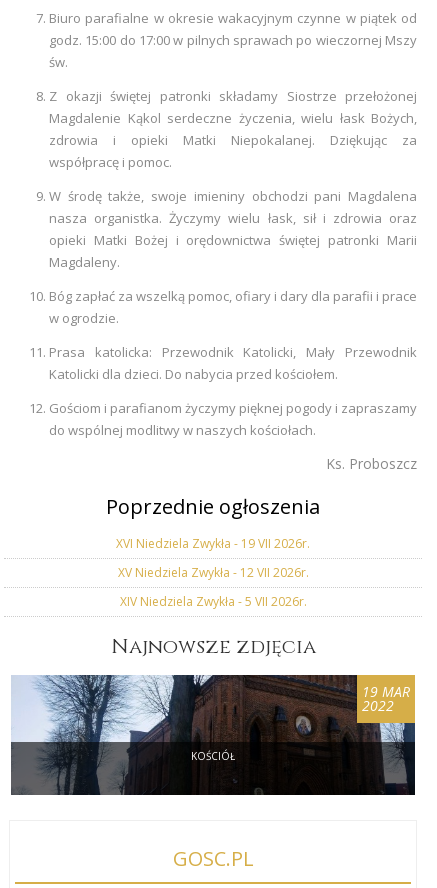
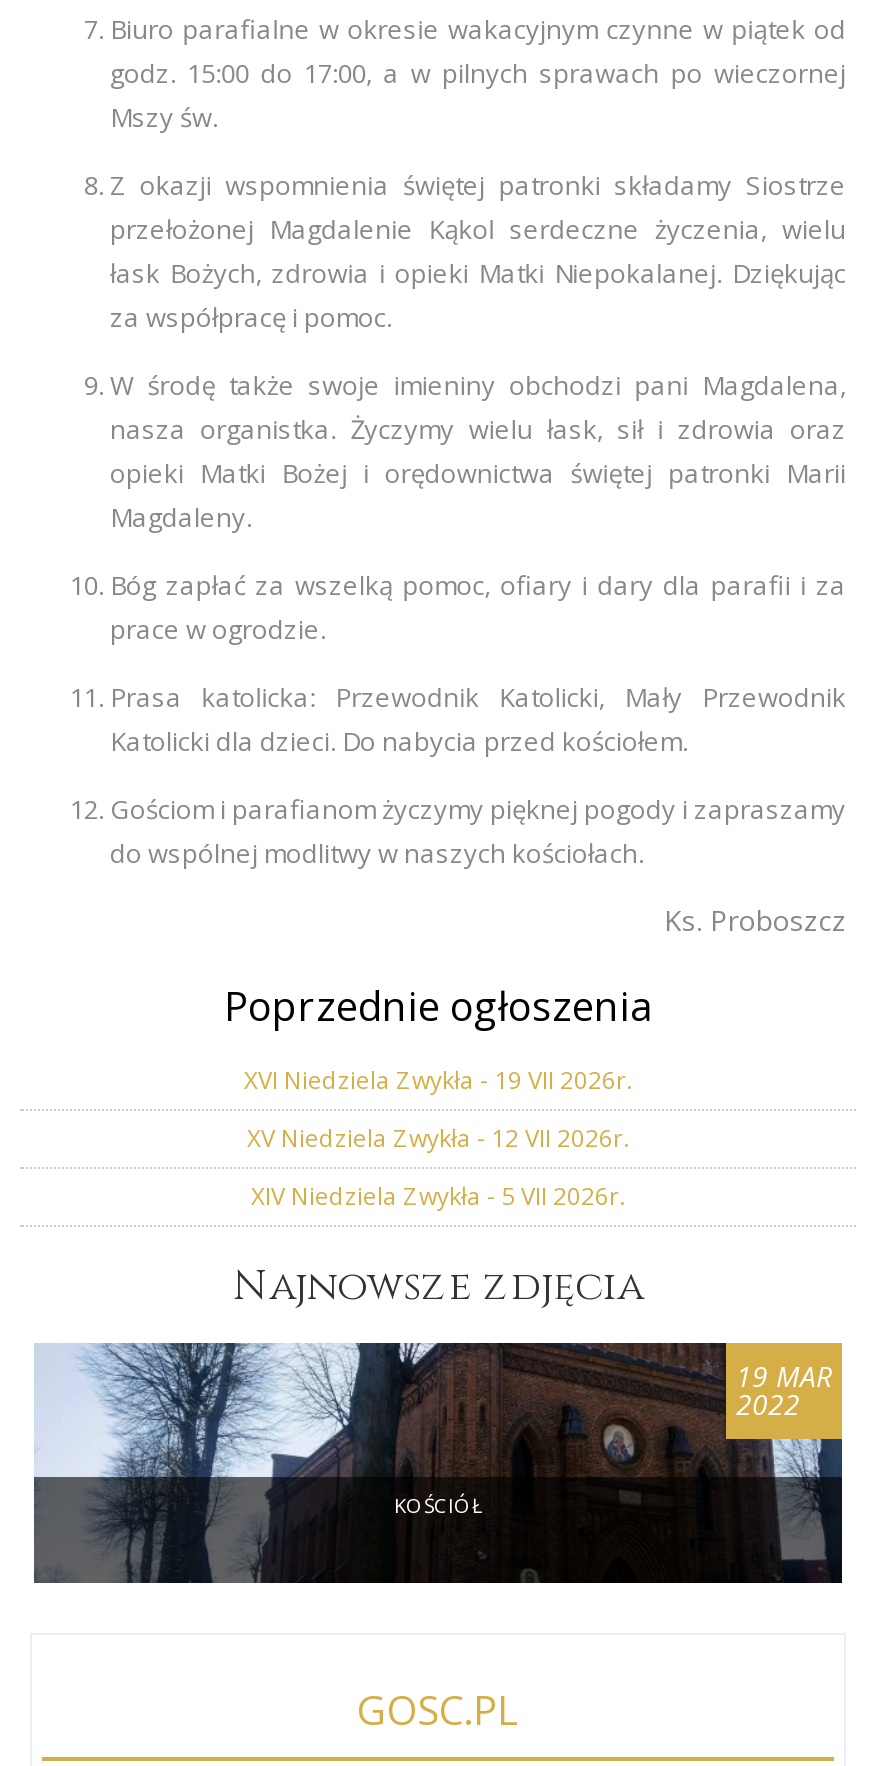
[49,31,417,71] godz. 15:00 do 17:00 w pilnych sprawach po wieczornej Mszy | św. -> [110,55,846,135] godz. 15:00 do 17:00, a w pilnych sprawach po wieczornej | Mszy św.
[49,87,417,171] Z okazji świętej patronki składamy Siostrze przełożonej | Magdalenie Kąkol serdeczne życzenia, wielu łask Bożych, | zdrowia i opieki Matki Niepokalanej. Dziękując za | współpracę i pomoc. -> [110,167,846,335] Z okazji wspomnienia świętej patronki składamy Siostrze | przełożonej Magdalenie Kąkol serdeczne życzenia, wielu | łask Bożych, zdrowia i opieki Matki Niepokalanej. Dziękując | za współpracę i pomoc.
[49,187,417,205] W środę także, swoje imieniny obchodzi pani Magdalena -> [110,367,846,403] W środę także swoje imieniny obchodzi pani Magdalena,
[49,287,417,327] Bóg zapłać za wszelką pomoc, ofiary i dary dla parafii i prace | w ogrodzie. -> [110,567,846,647] Bóg zapłać za wszelką pomoc, ofiary i dary dla parafii i za | prace w ogrodzie.

